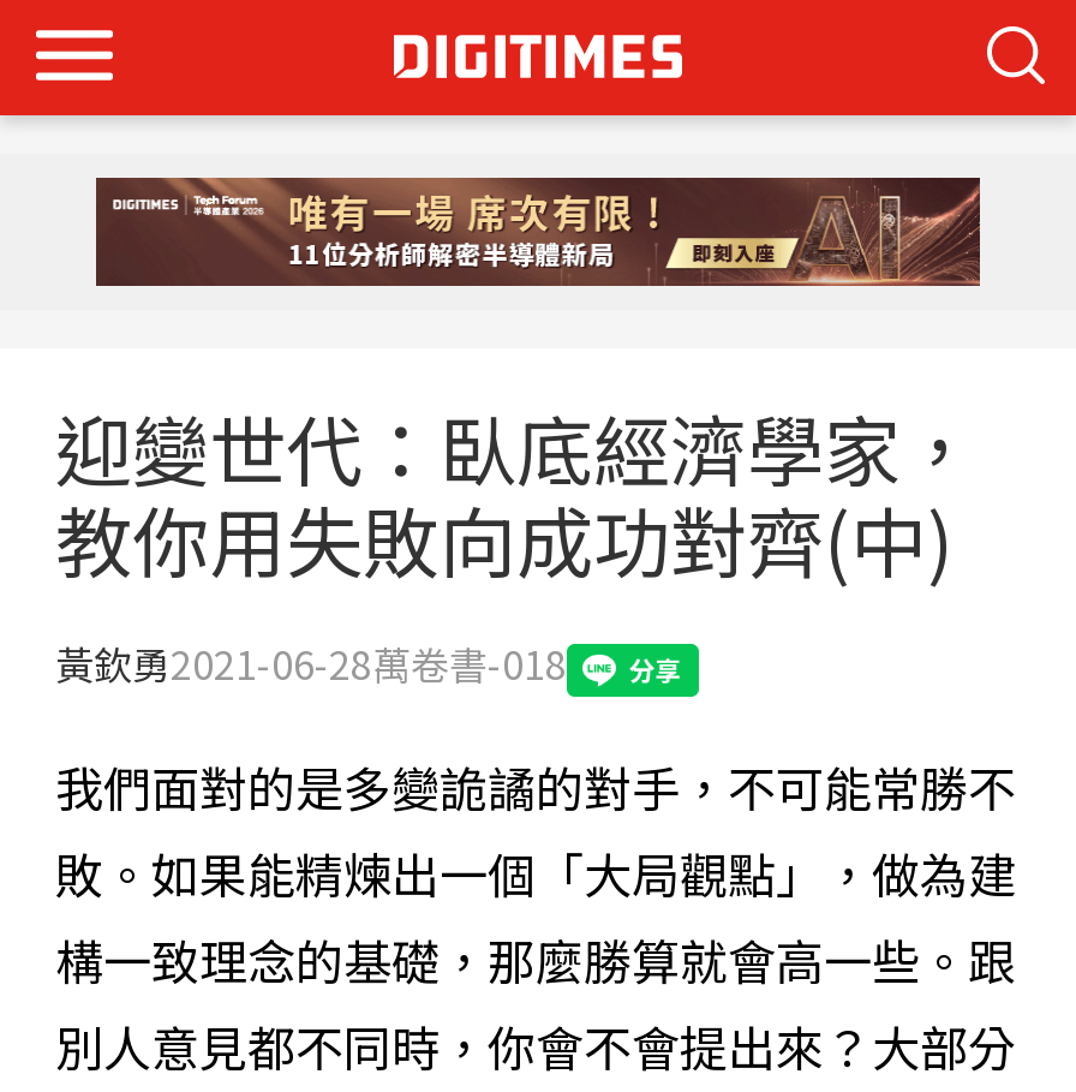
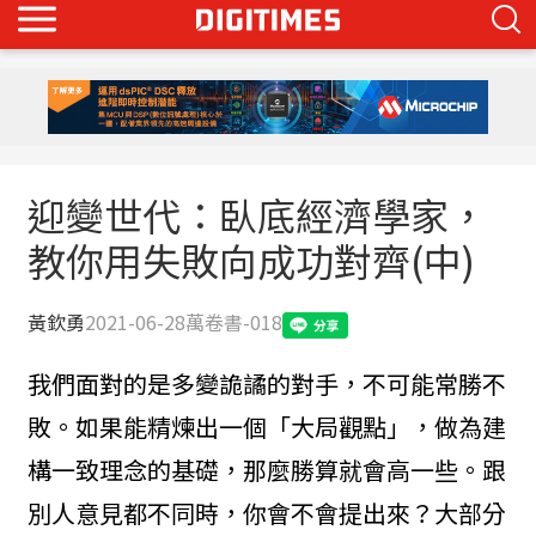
[94,175,982,288] [image] -> [47,79,489,135] [image]

